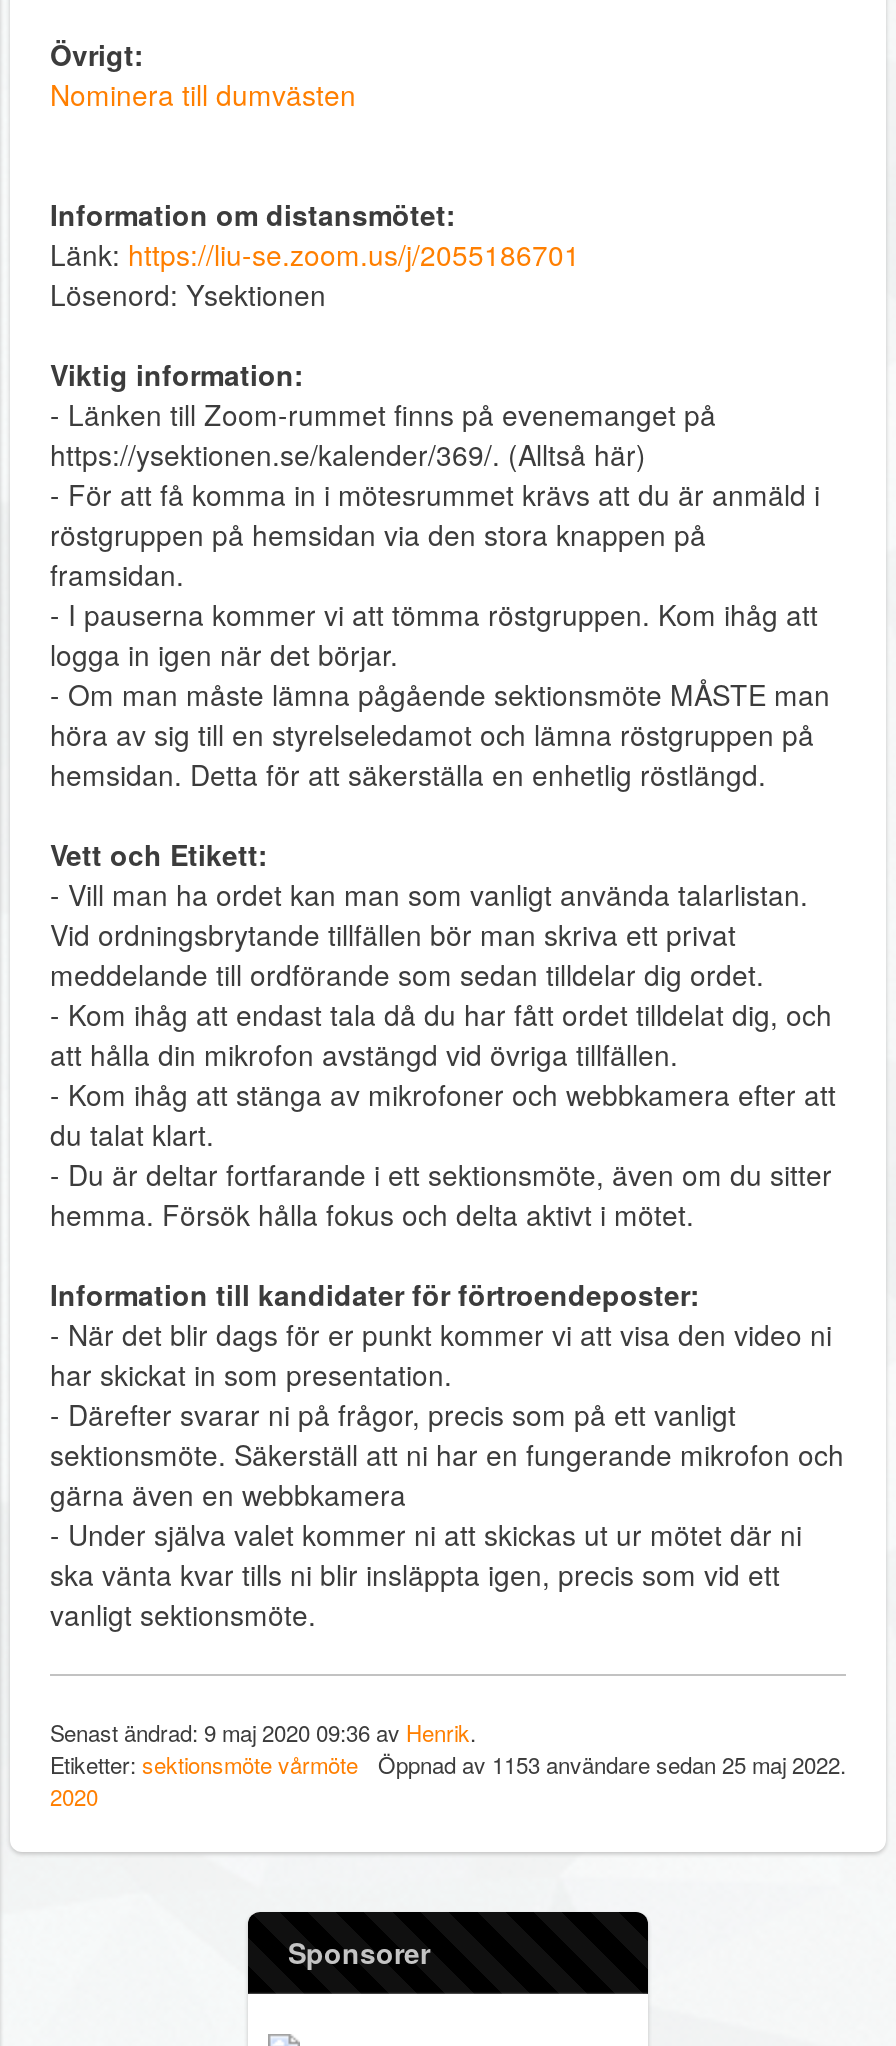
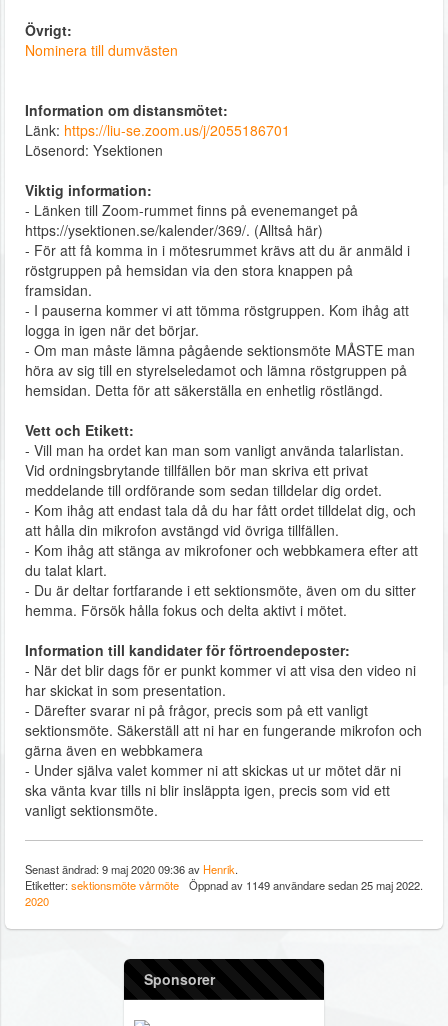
[378,1748,846,1780] Öppnad av 1153 användare sedan 25 maj 2022. -> [189,877,423,893] Öppnad av 1149 användare sedan 25 maj 2022.

